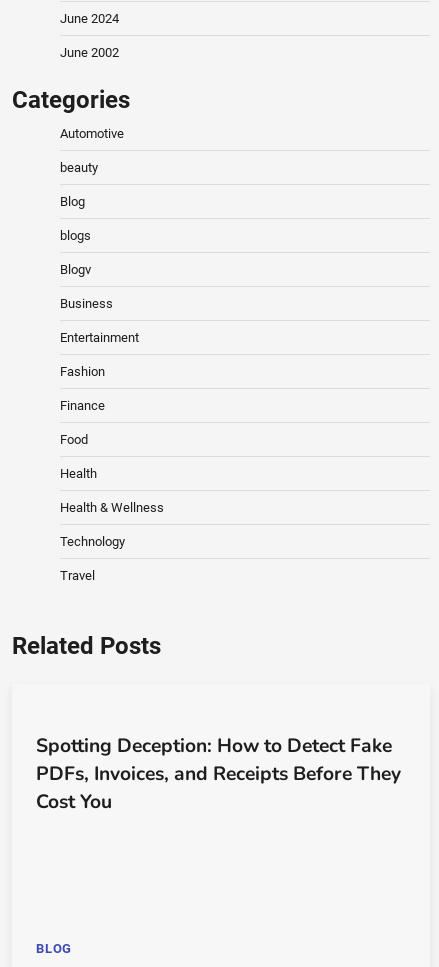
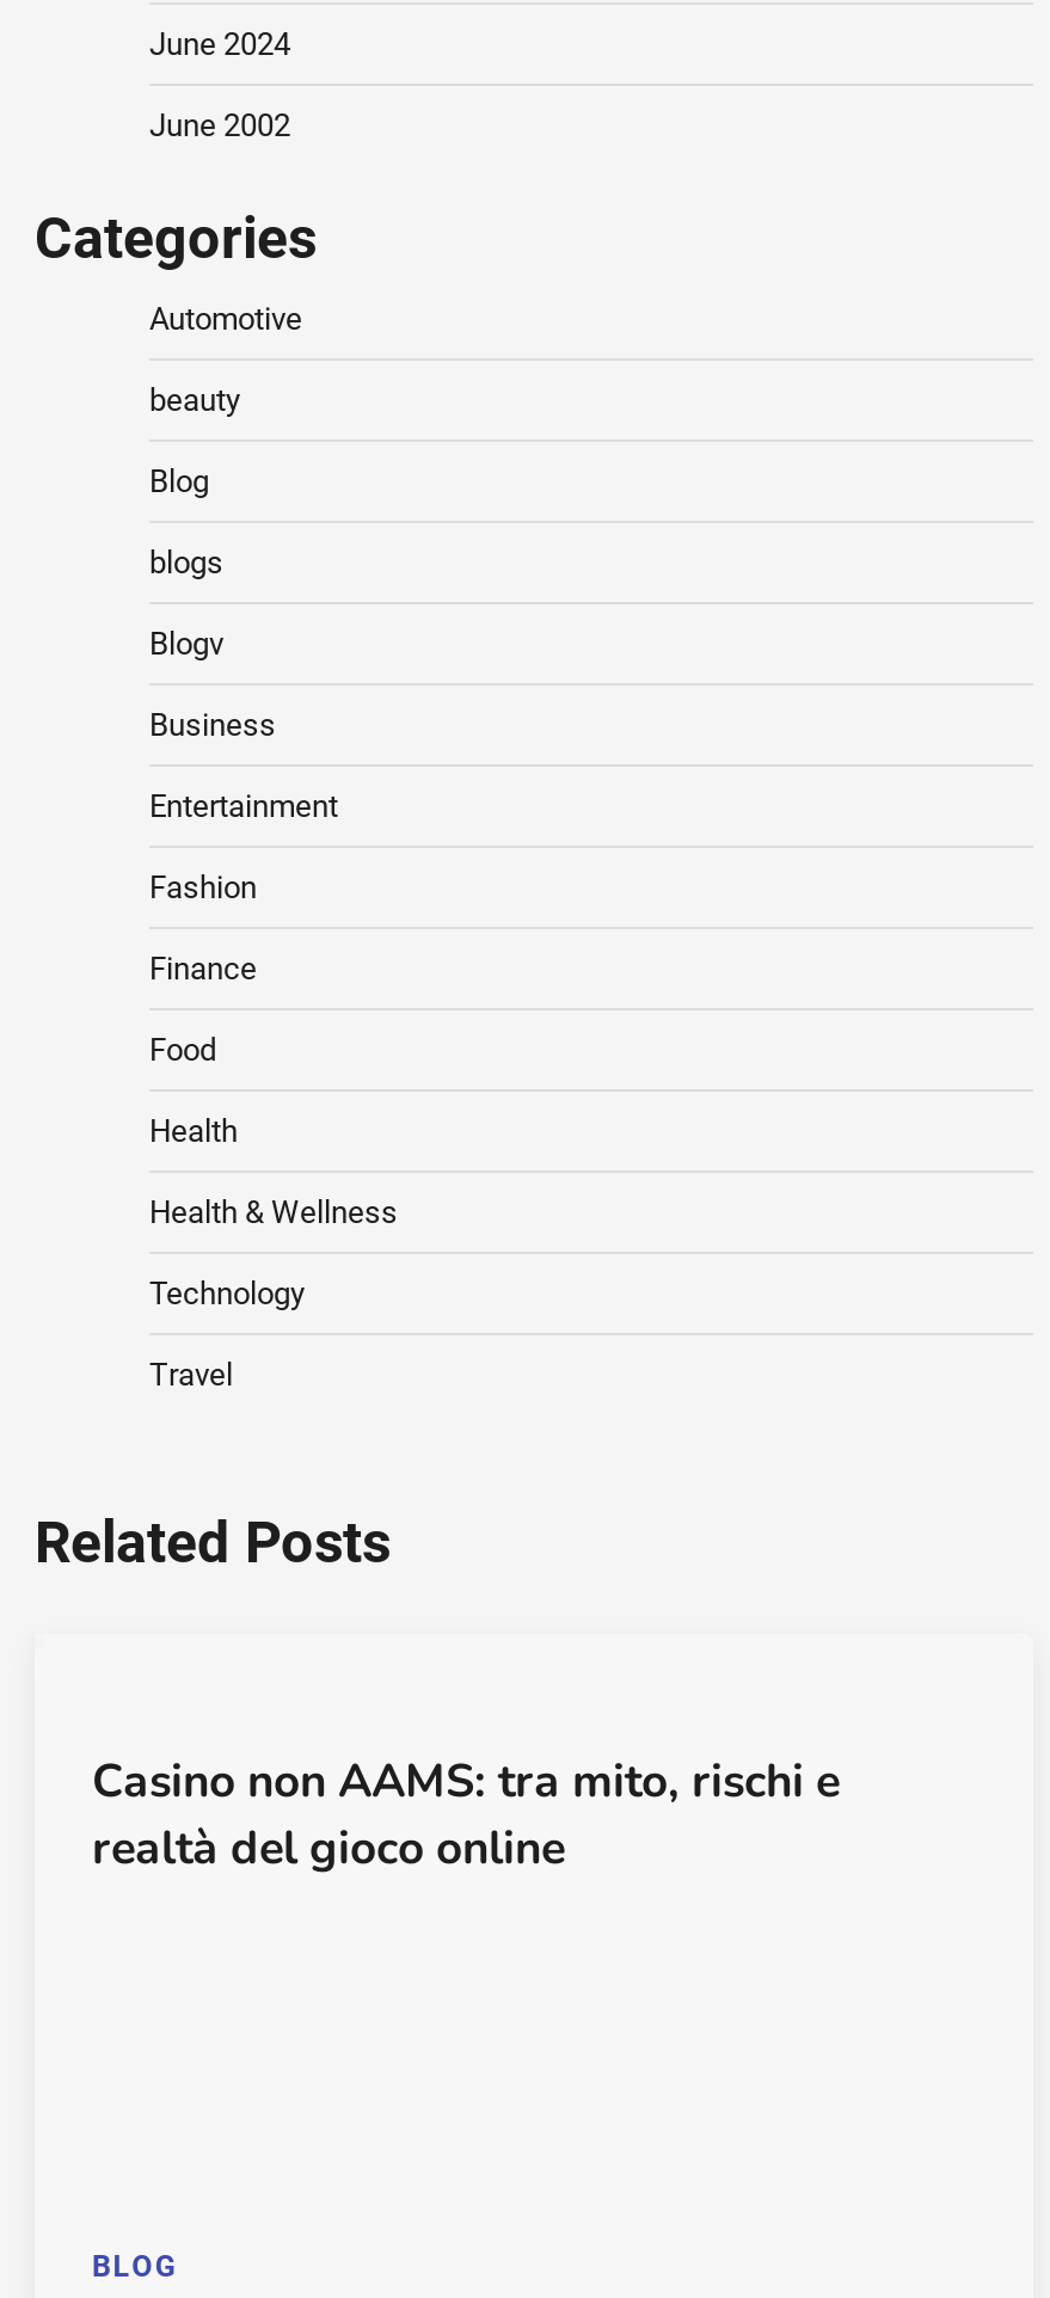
[36,733,401,815] Spotting Deception: How to Detect Fake | PDFs, Invoices, and Receipts Before They | Cost You -> [92,1752,840,1881] Casino non AAMS: tra mito, rischi e | realtà del gioco online

